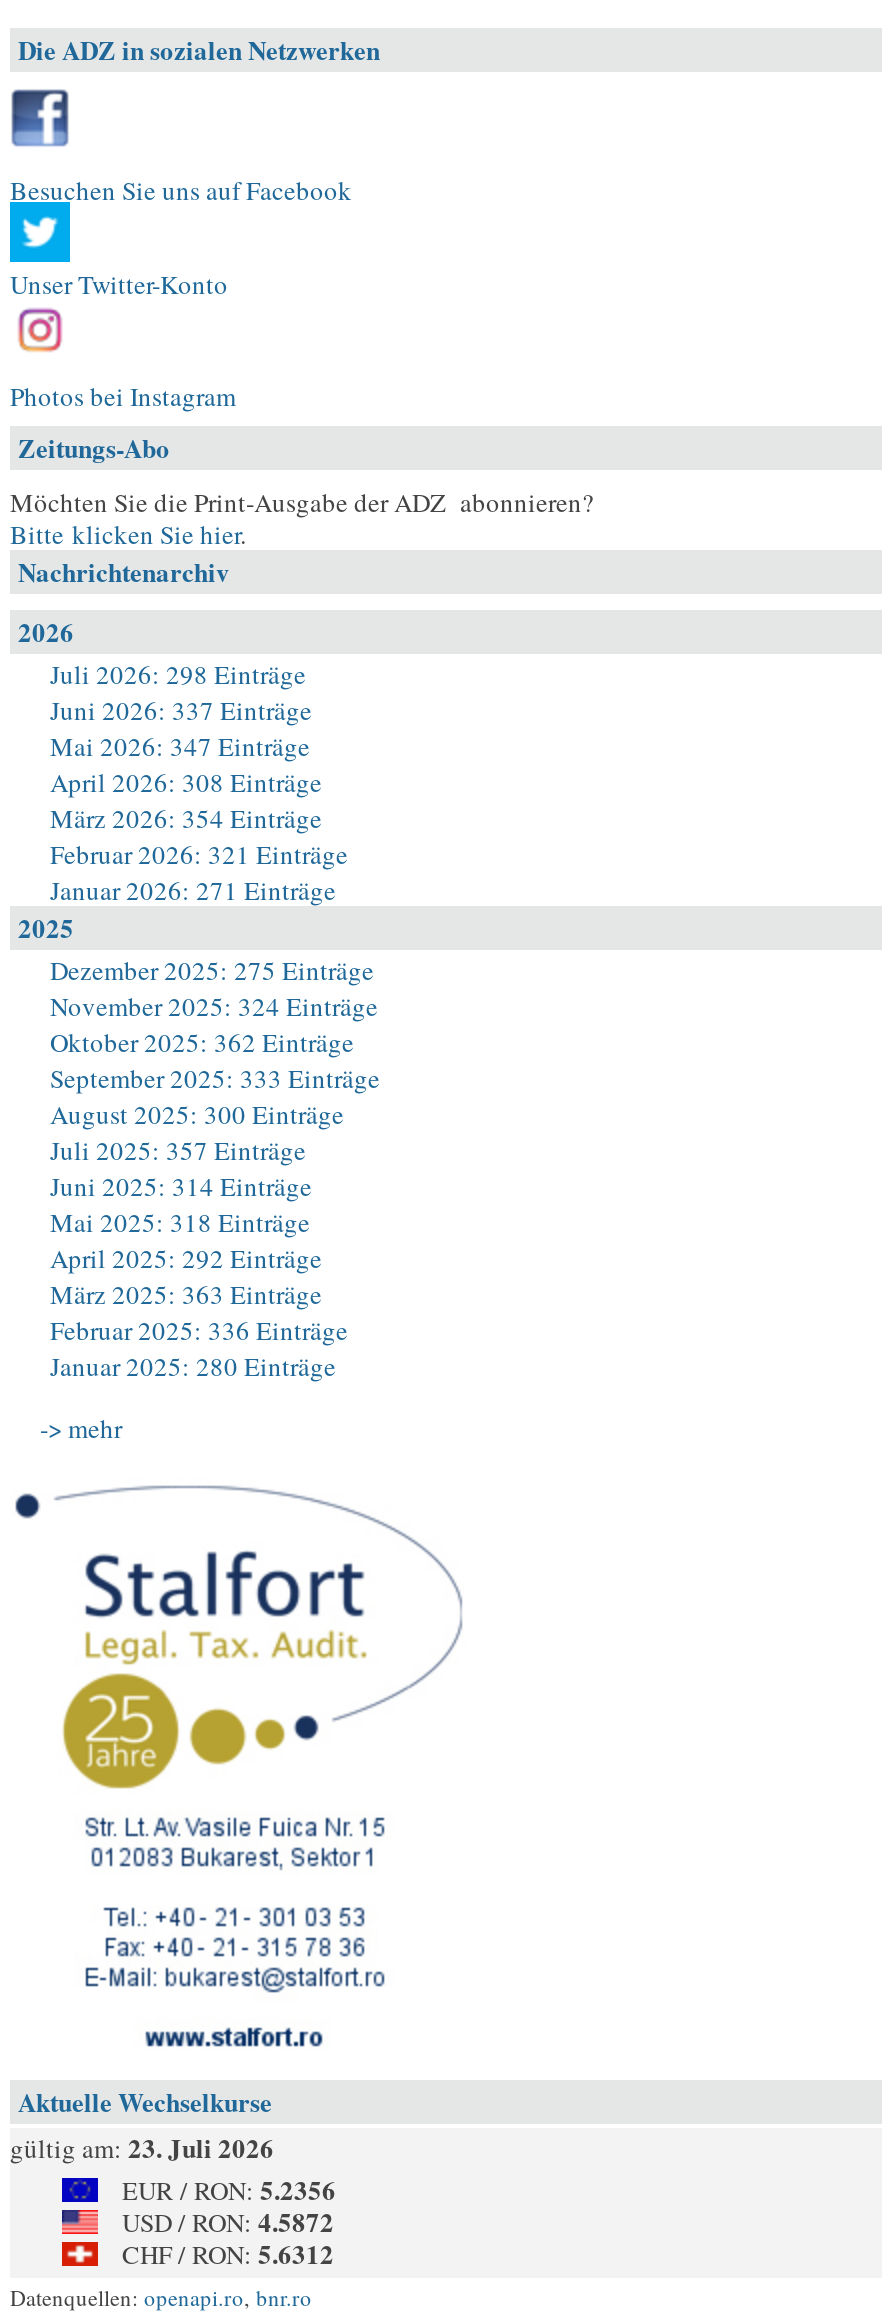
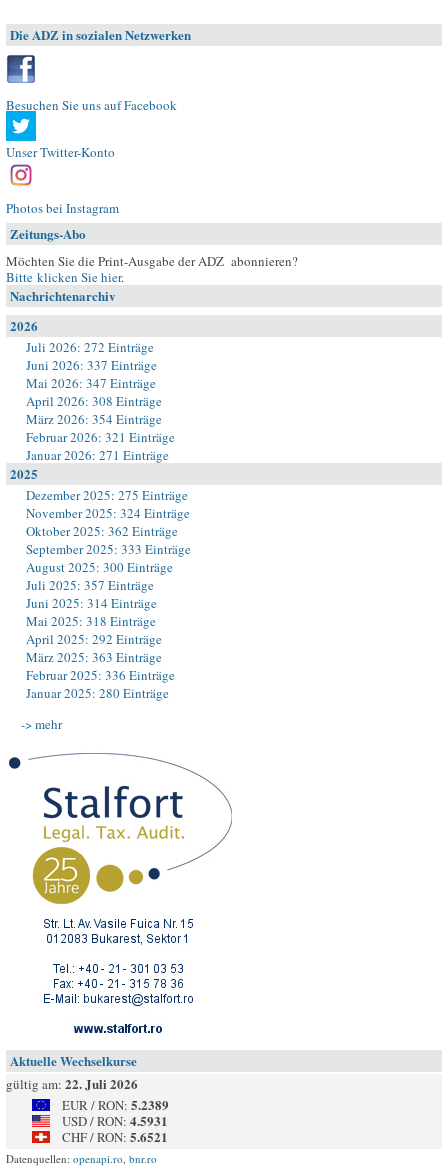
[50,656,306,692] Juli 2026: 298 Einträge -> [26,338,154,356] Juli 2026: 272 Einträge
[10,2128,274,2166] gültig am: 23. Juli 2026 -> [6,1074,138,1093] gültig am: 22. Juli 2026
[122,2170,336,2208] EUR / RON: 5.2356 -> [62,1095,169,1114] EUR / RON: 5.2389
[122,2202,334,2240] USD / RON: 4.5872 -> [62,1111,168,1130] USD / RON: 4.5931
[122,2234,334,2272] CHF / RON: 5.6312 -> [62,1127,168,1146] CHF / RON: 5.6521

